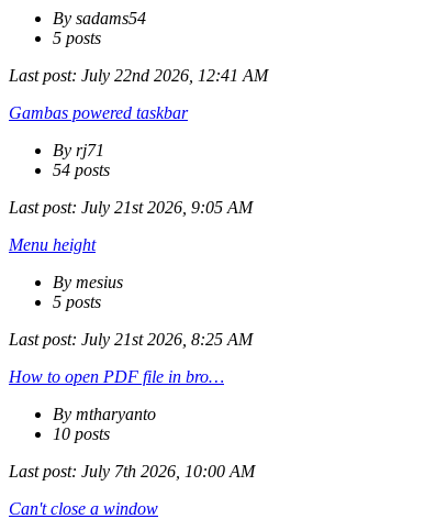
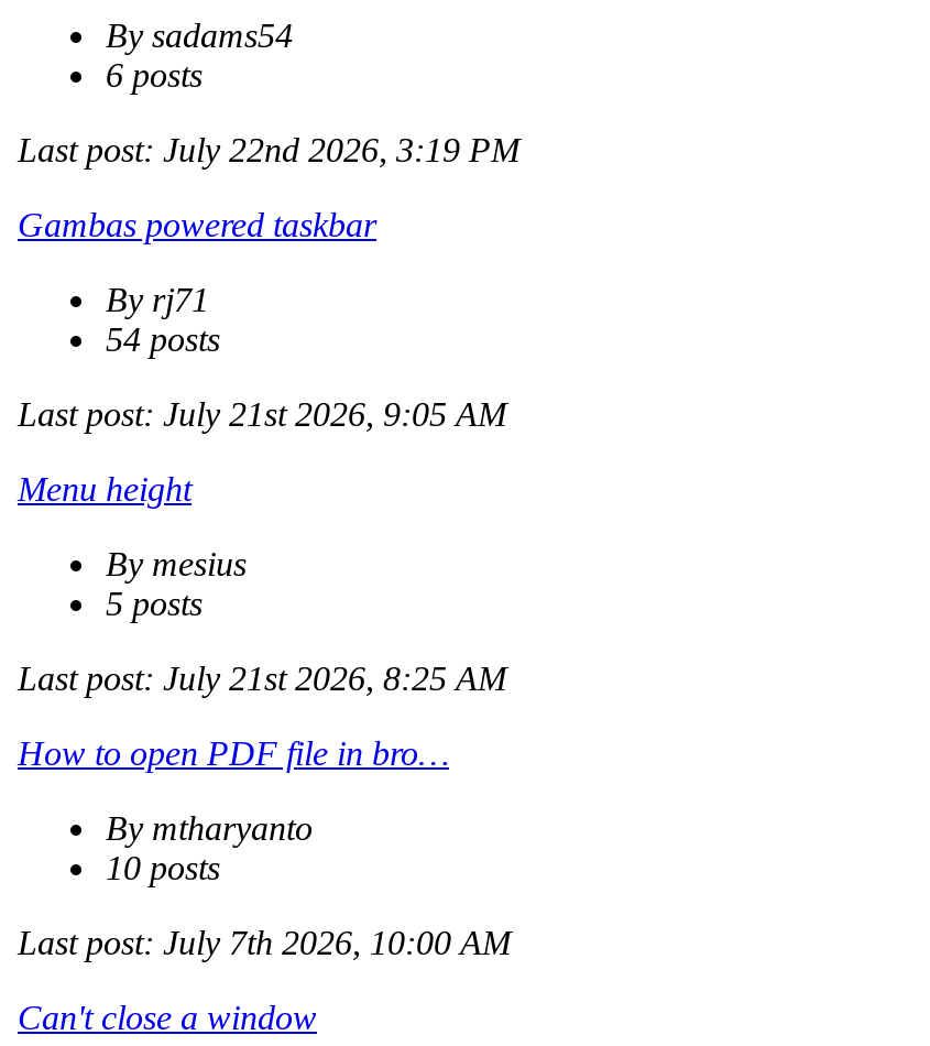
[53,29,101,48] 5 posts -> [106,55,203,93] 6 posts
[9,66,268,85] Last post: July 22nd 2026, 12:41 AM -> [18,130,519,168] Last post: July 22nd 2026, 3:19 PM

